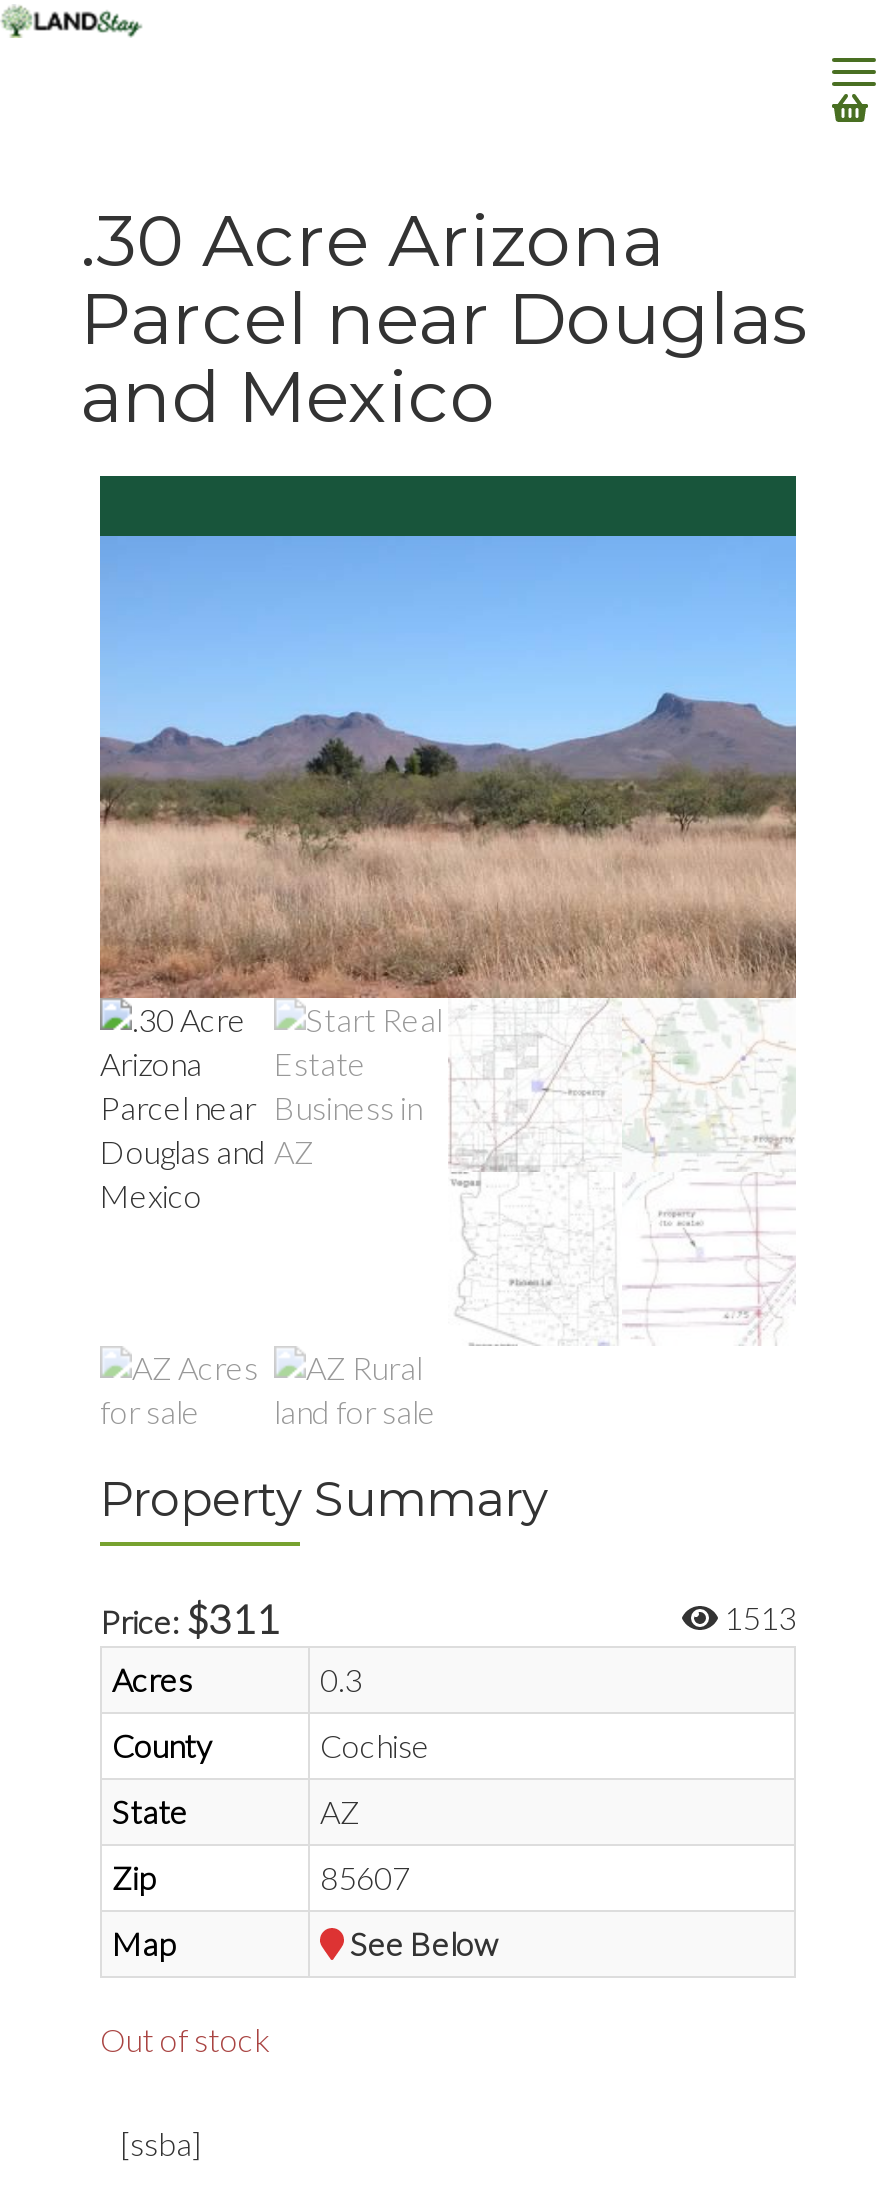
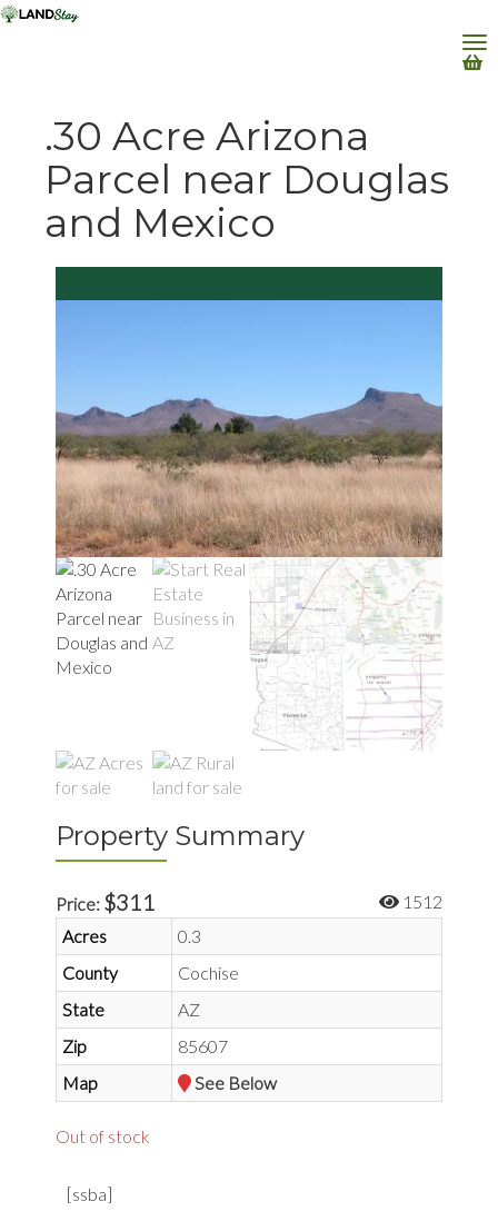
[718,1598,796,1636] 1513 -> [399,891,442,912] 1512

